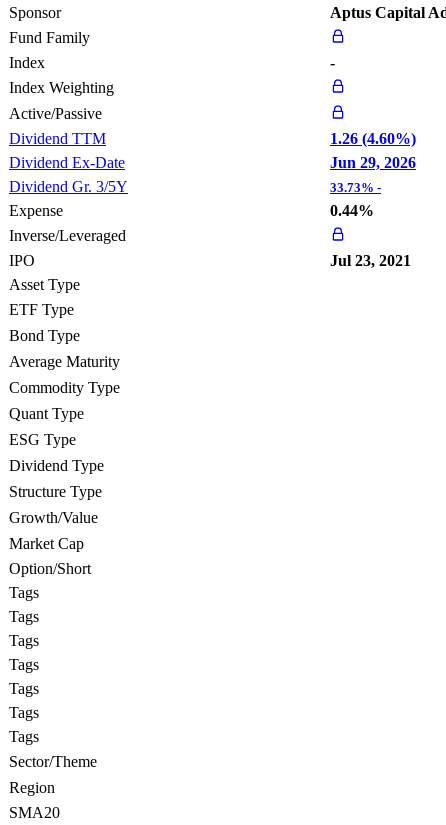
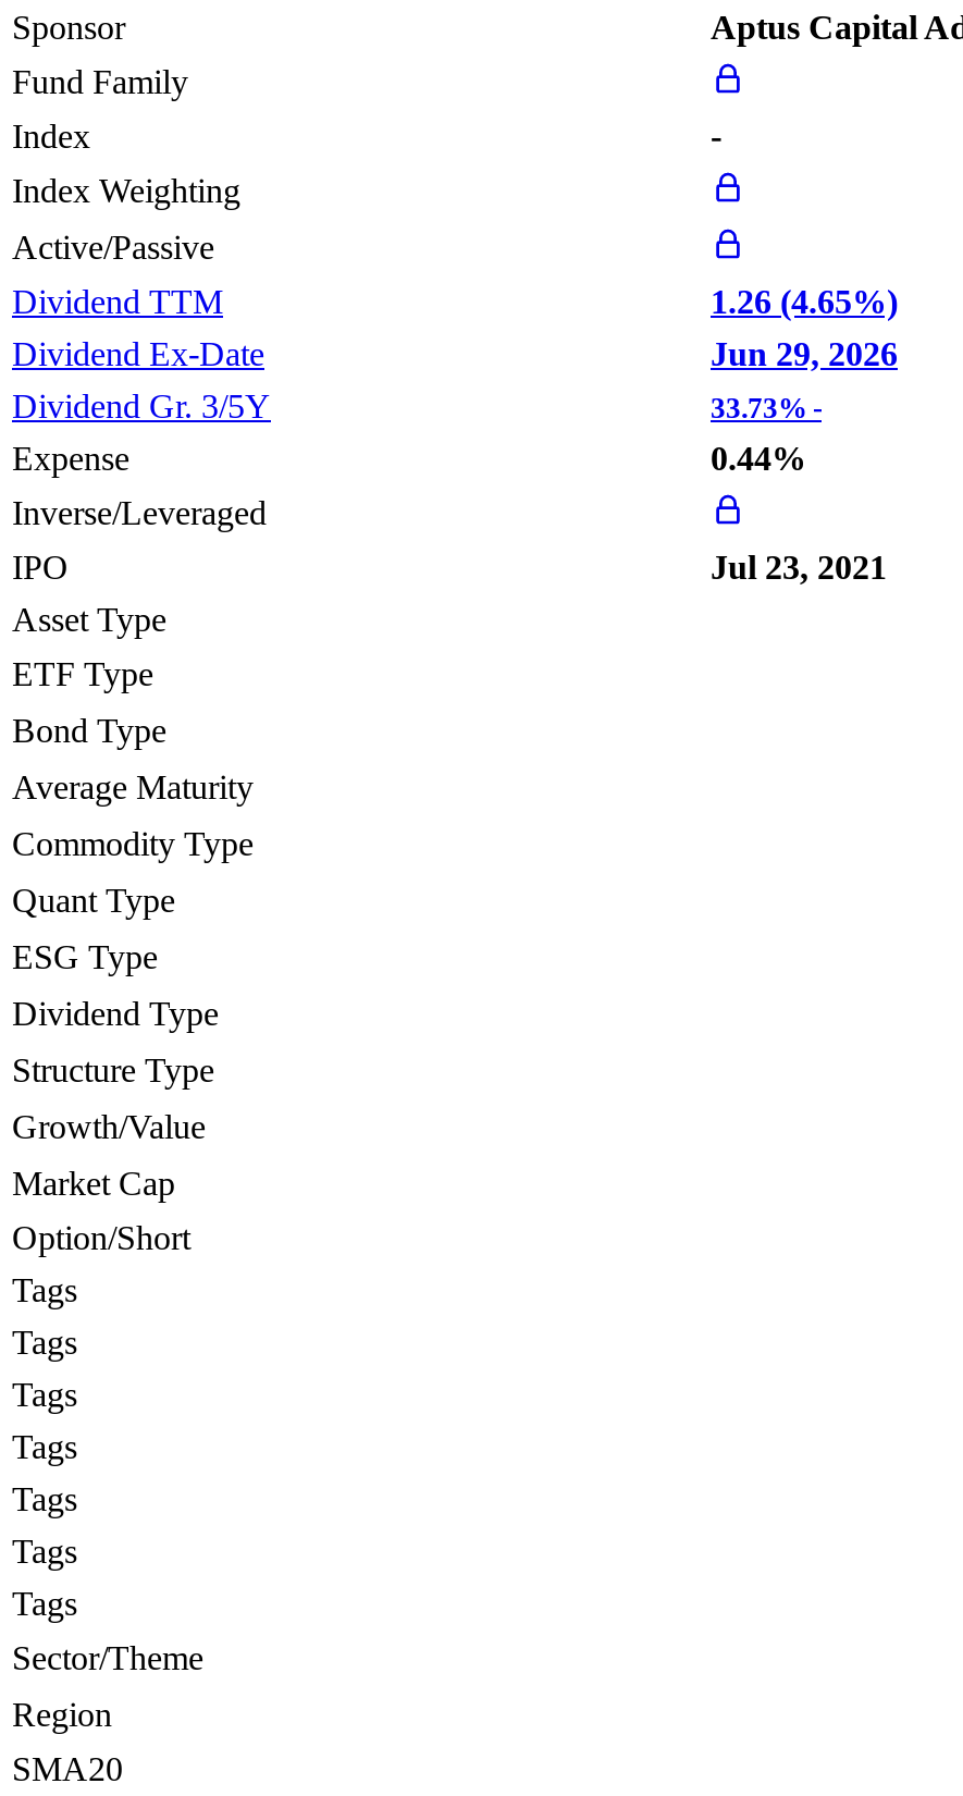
[330,130,416,147] 1.26 (4.60%) -> [711,283,898,320] 1.26 (4.65%)

